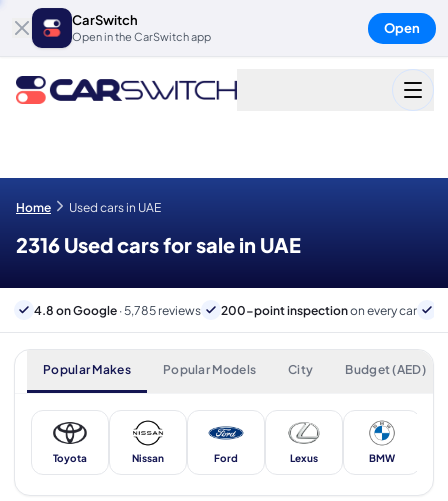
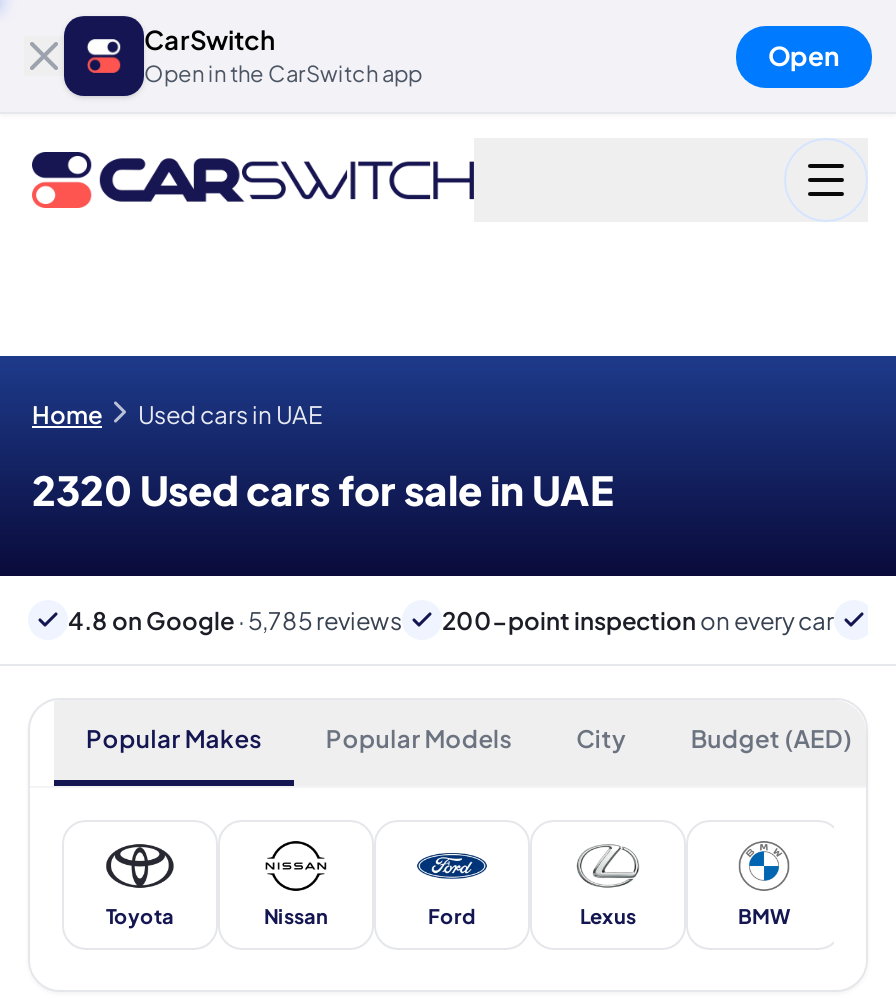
[16,232,301,257] 2316 Used cars for sale in UAE -> [32,464,614,514] 2320 Used cars for sale in UAE

